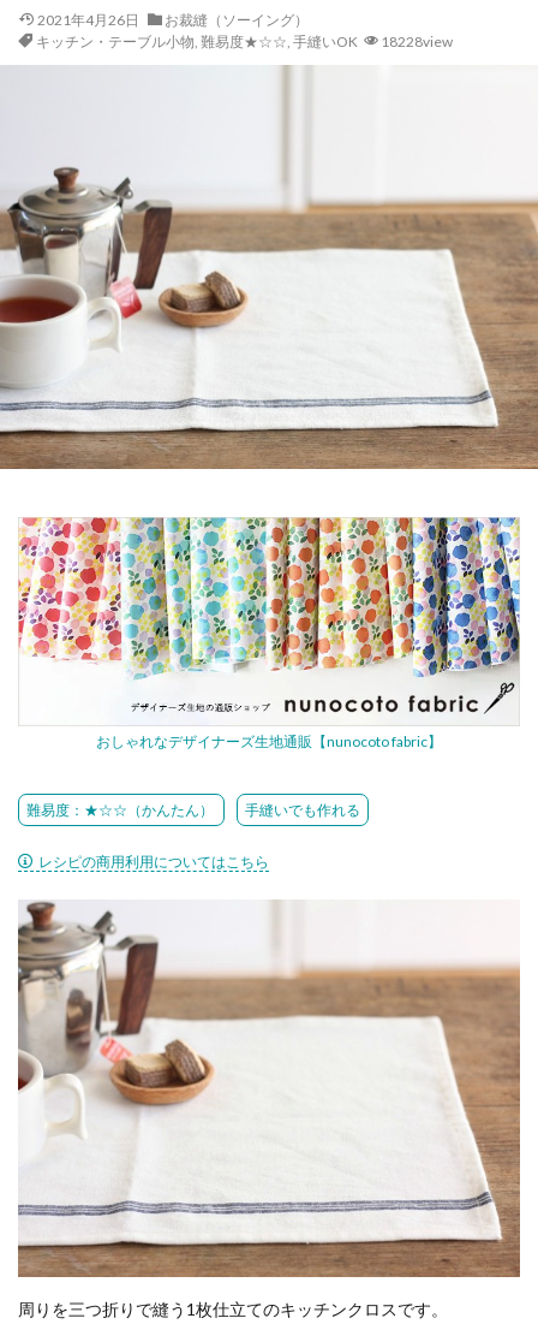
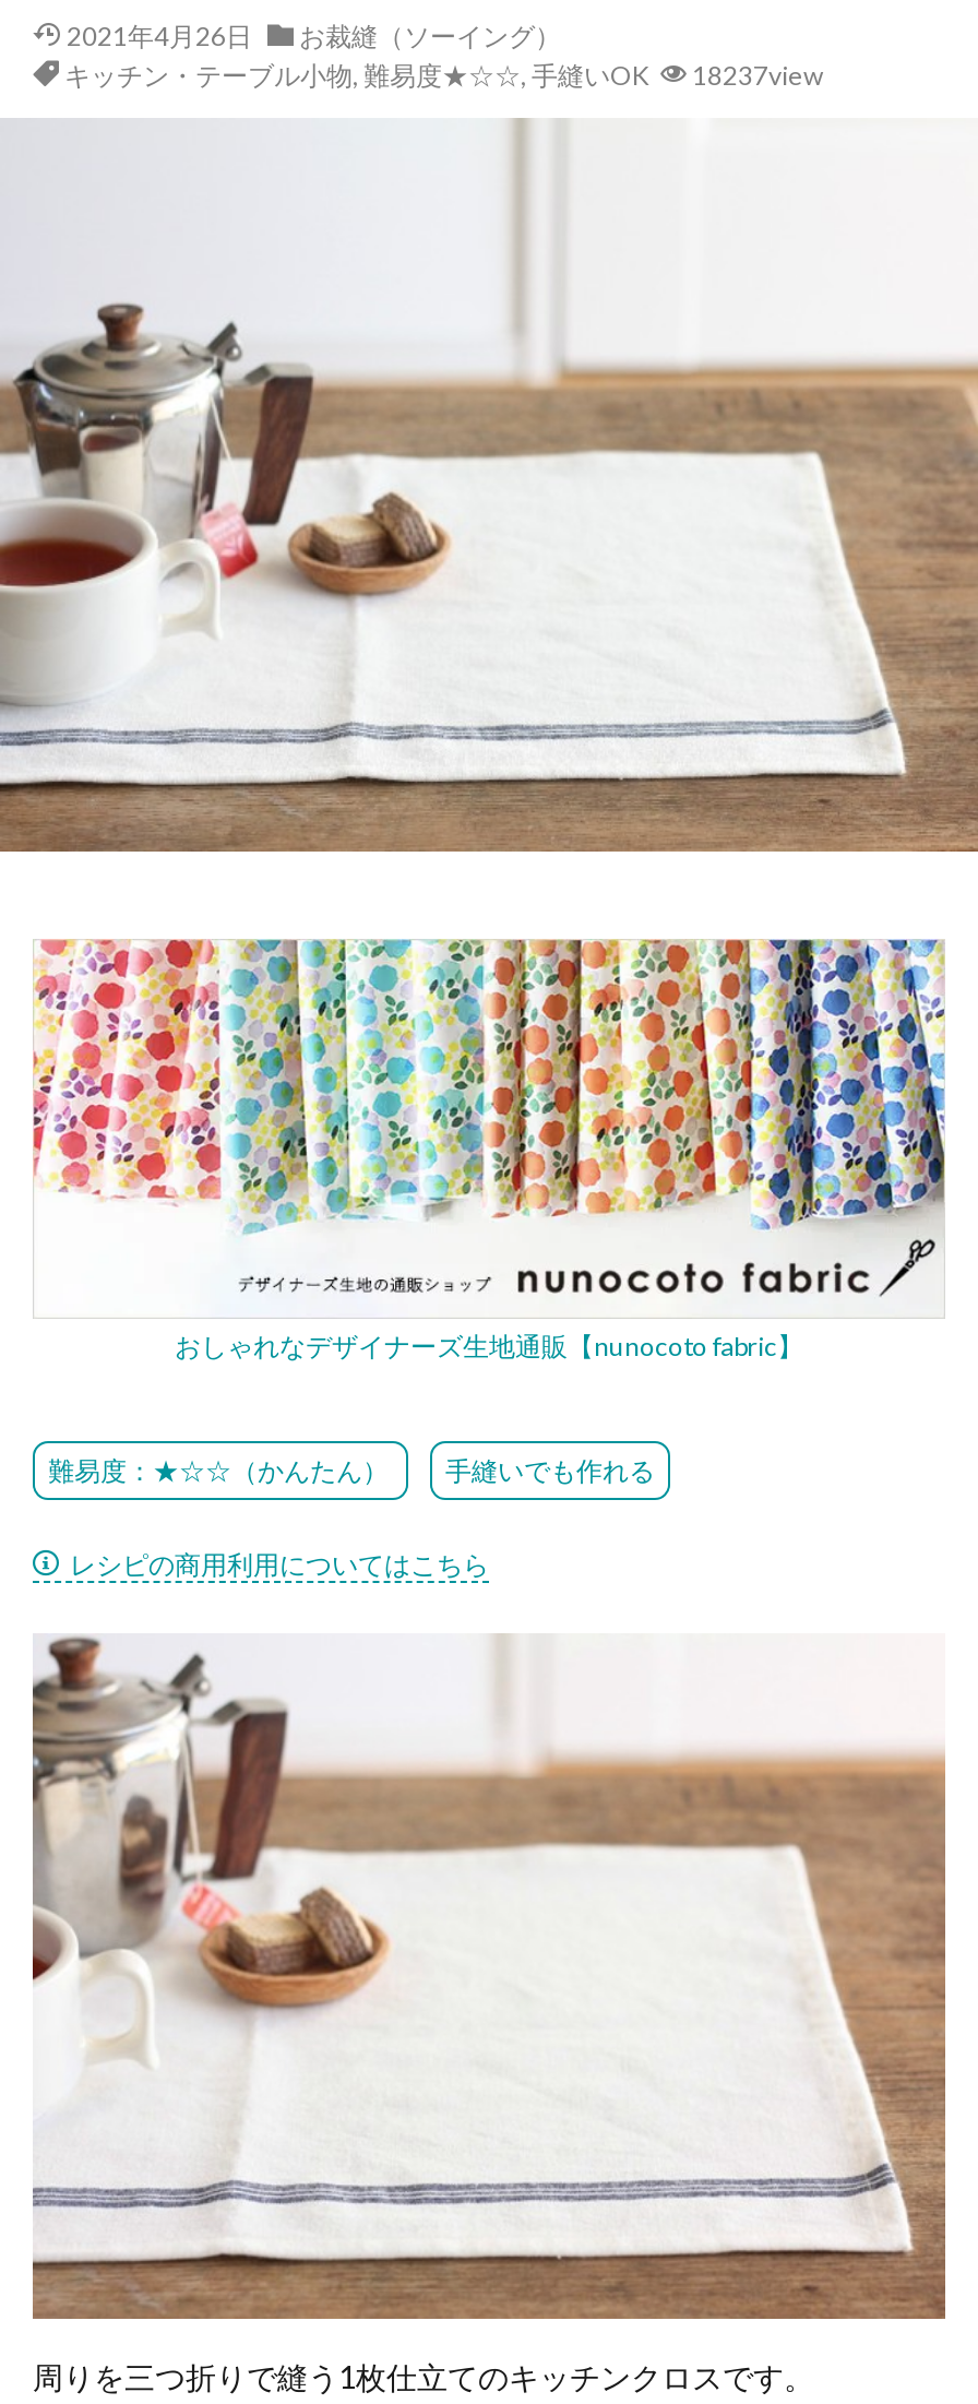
[381,32,453,51] 18228view -> [692,59,823,92] 18237view

